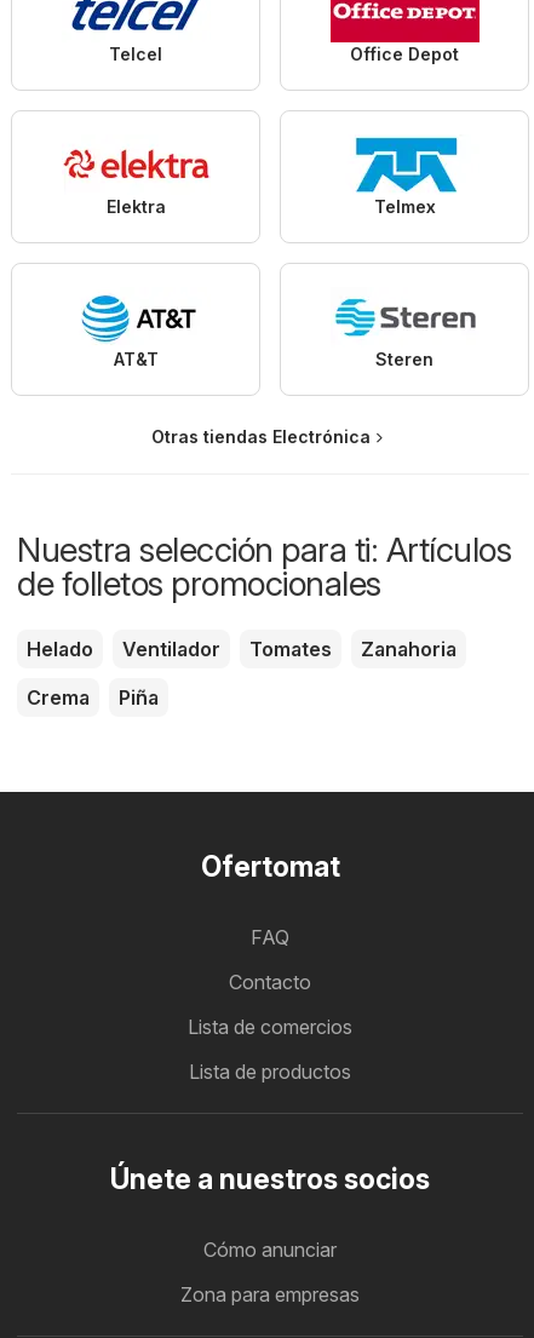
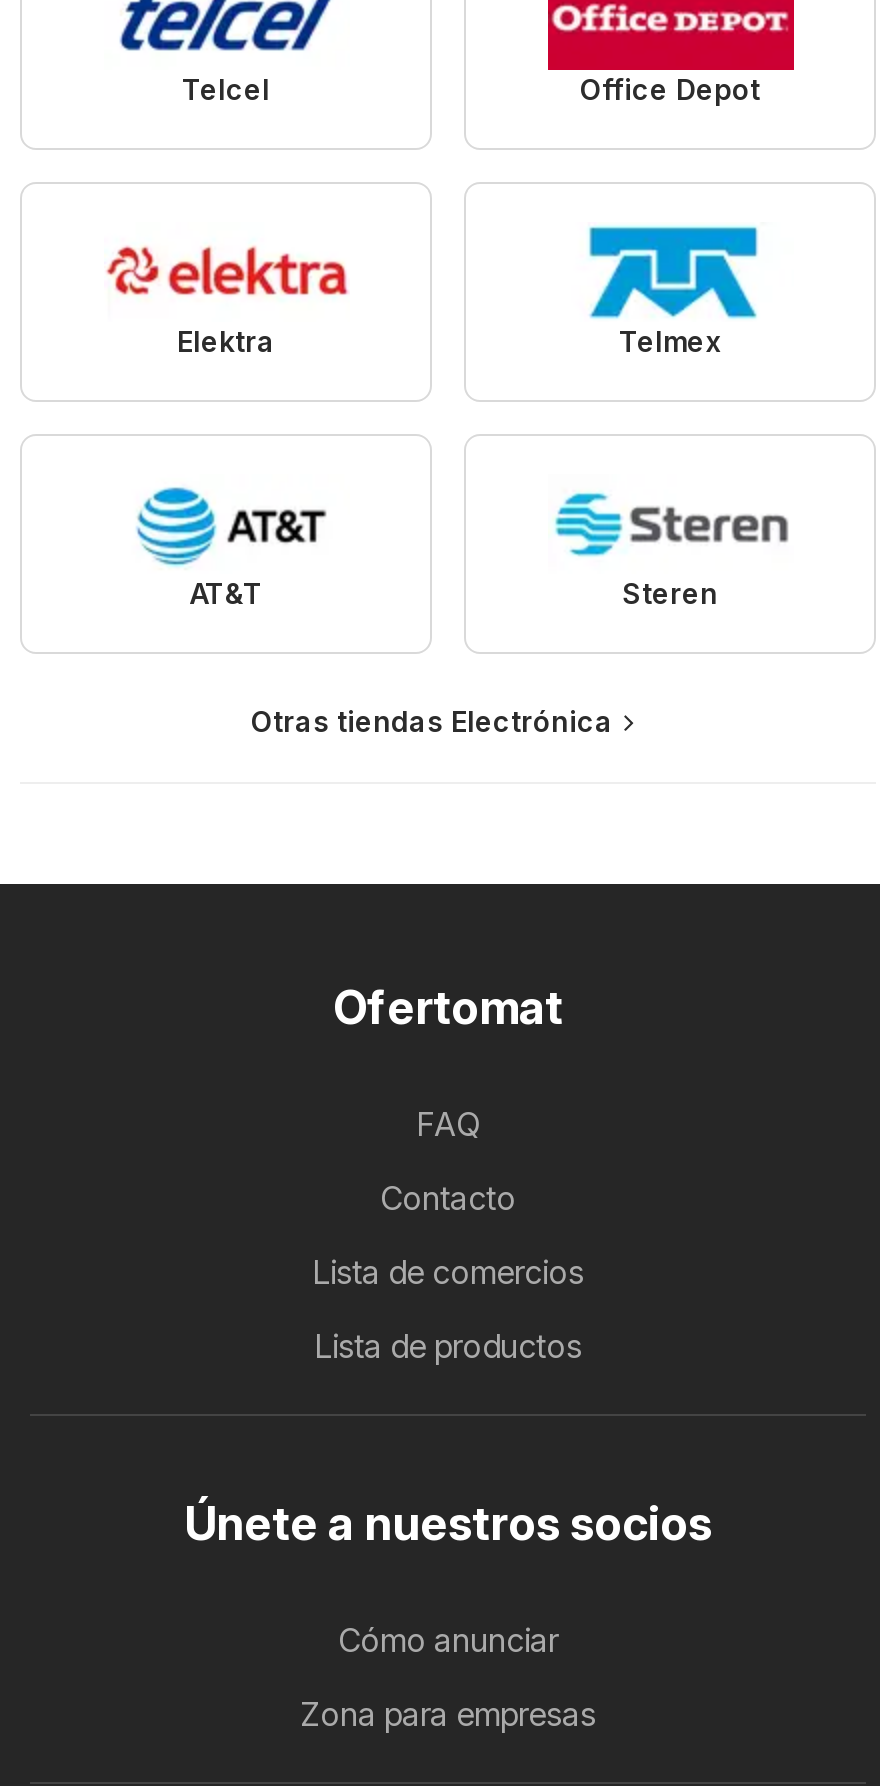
[17,530,511,710] Nuestra selección para ti: Artículos | de folletos promocionales | Helado | Ventilador | Tomates | Zanahoria | Crema | Piña -> none

